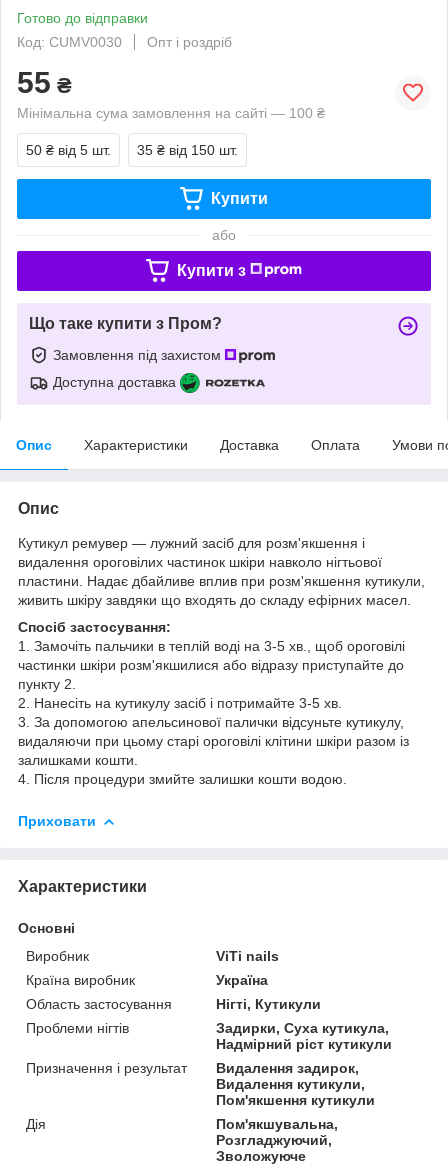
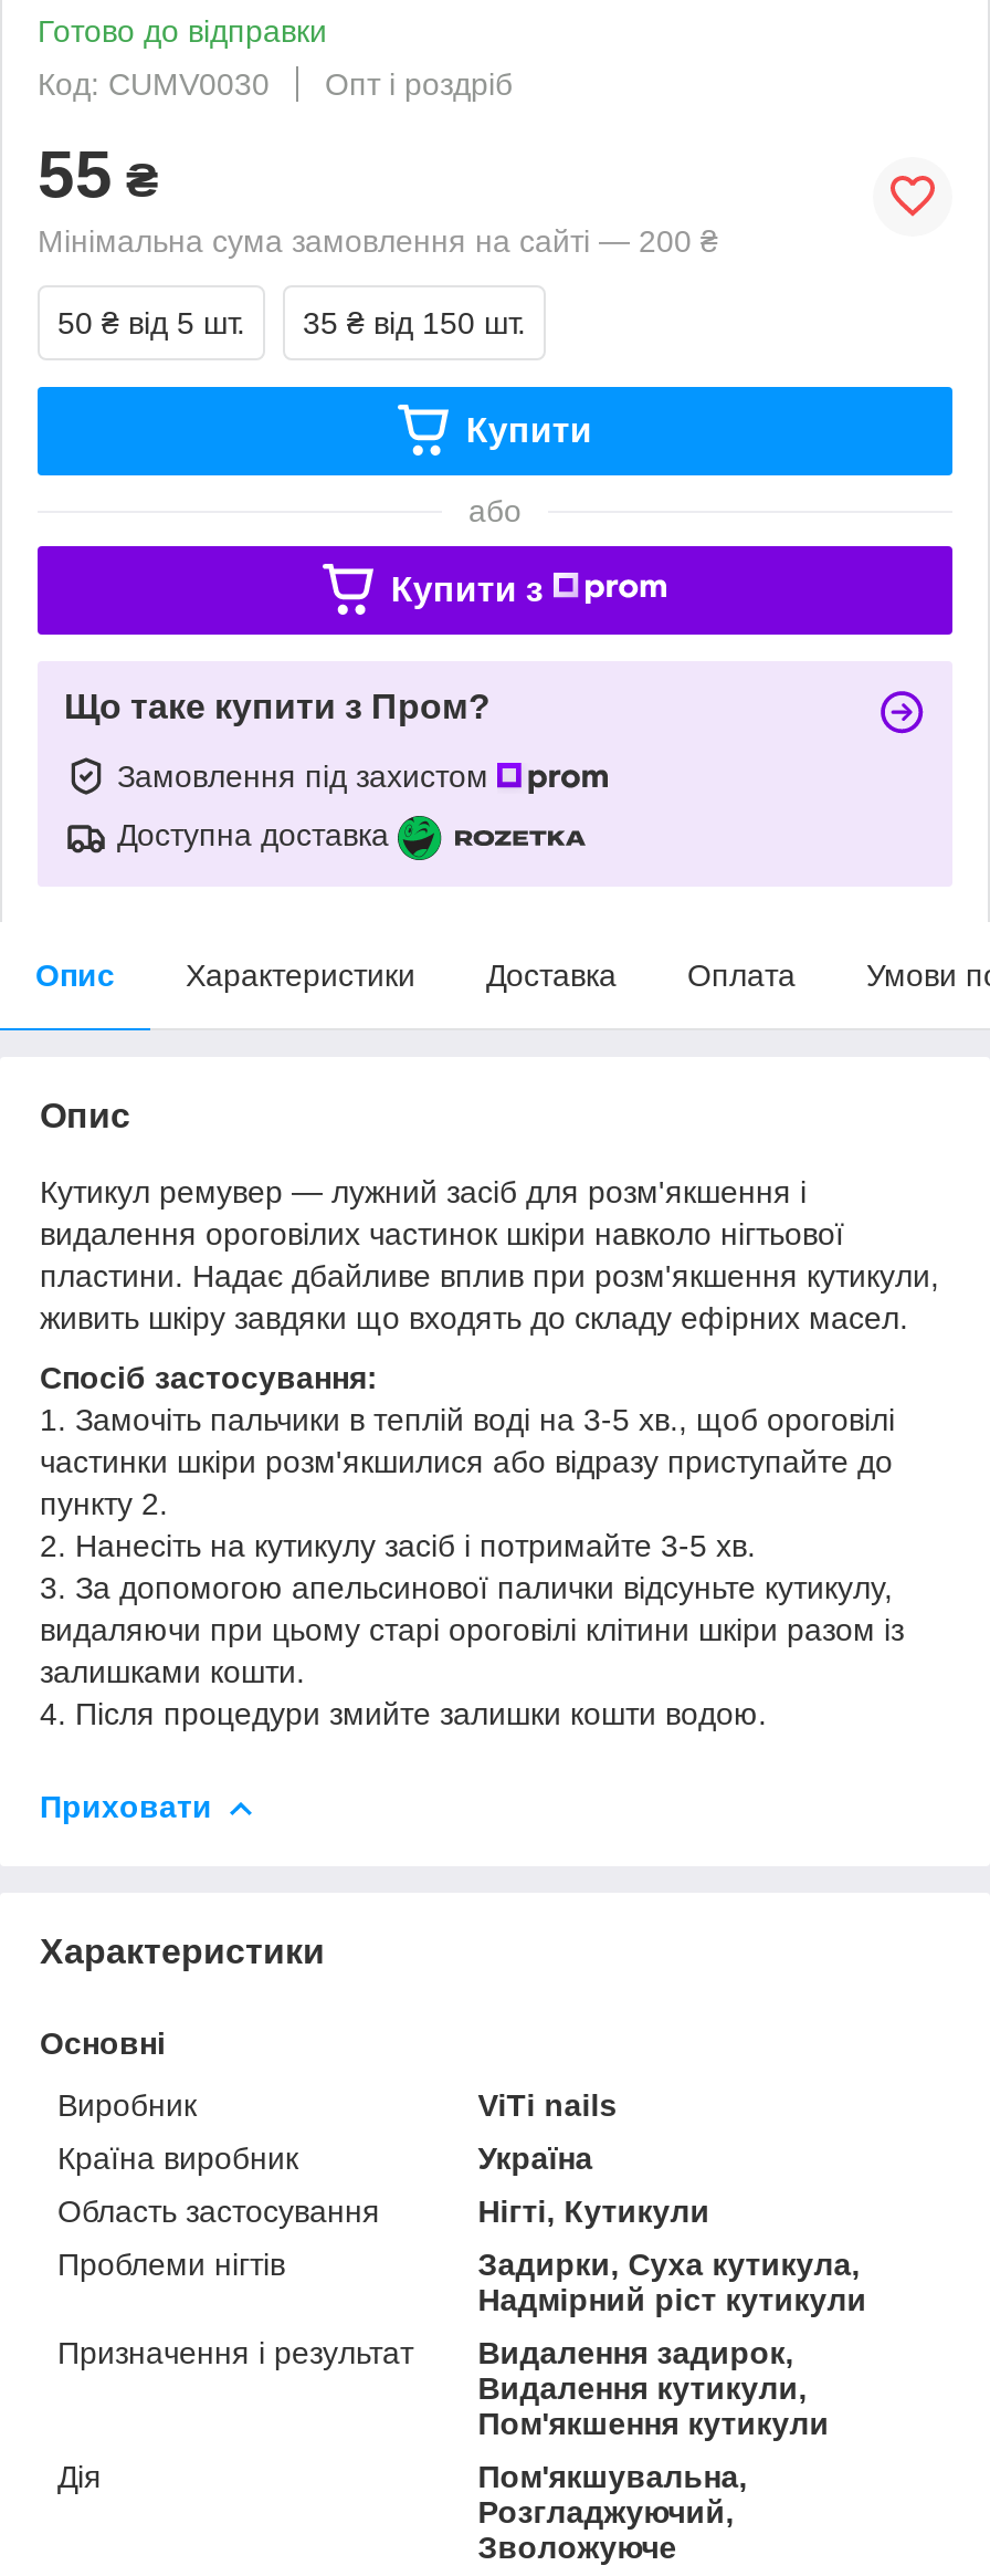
[17,105,325,121] Мінімальна сума замовлення на сайті — 100 ₴ -> [38,223,718,258] Мінімальна сума замовлення на сайті — 200 ₴

